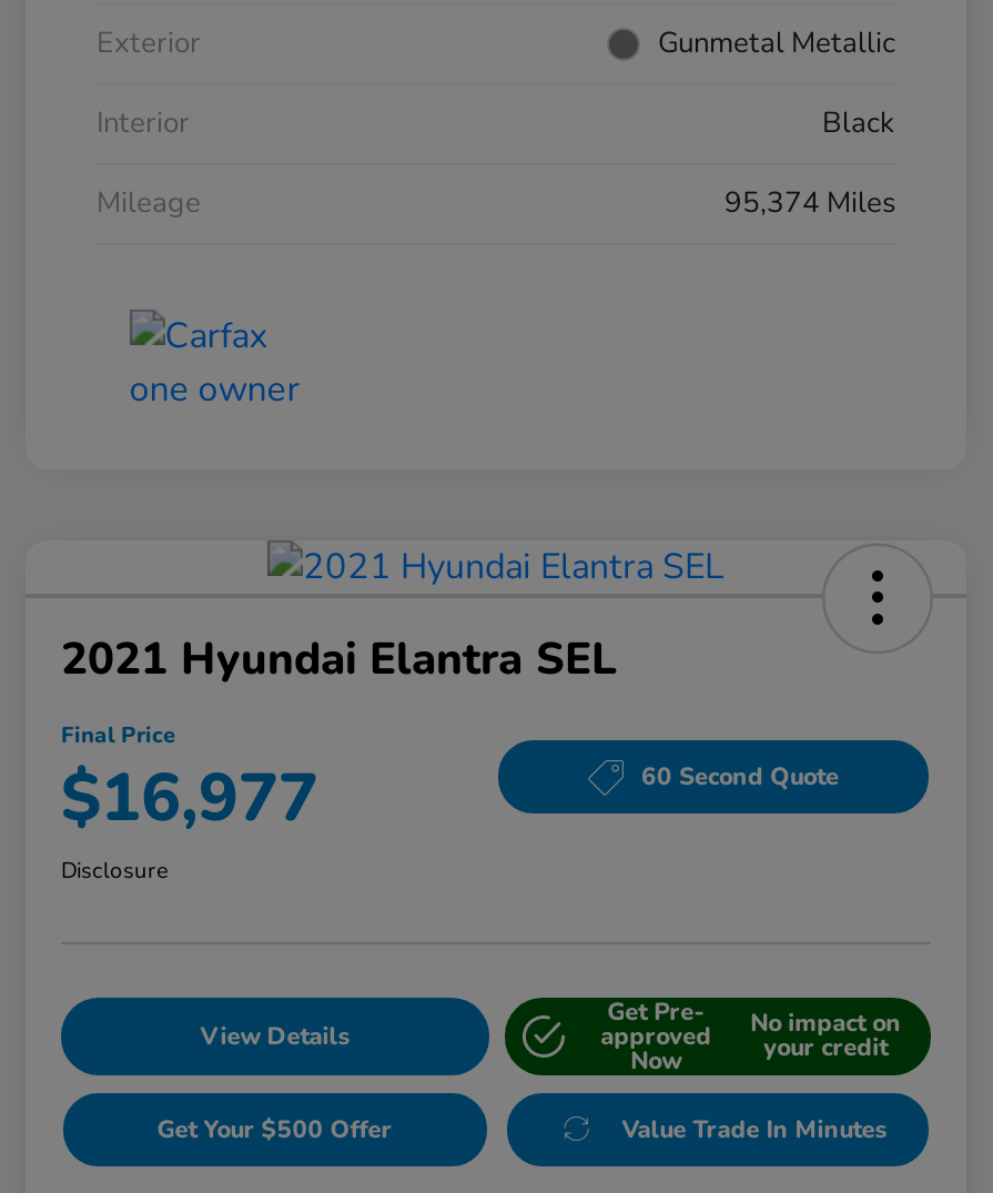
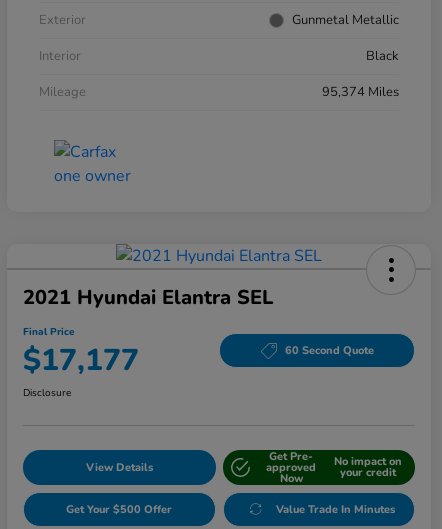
[61,753,318,844] $16,977 -> [23,340,139,381] $17,177

